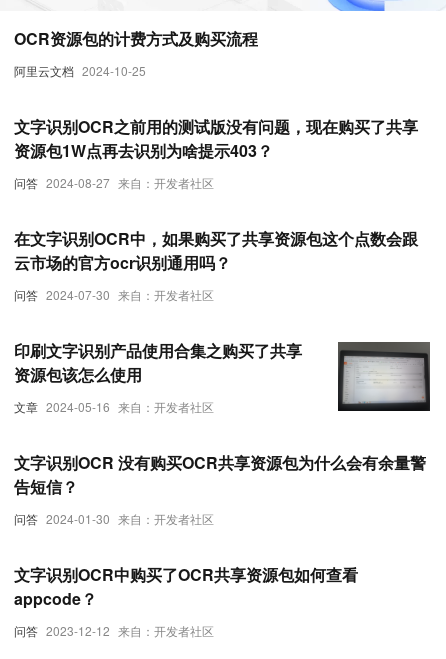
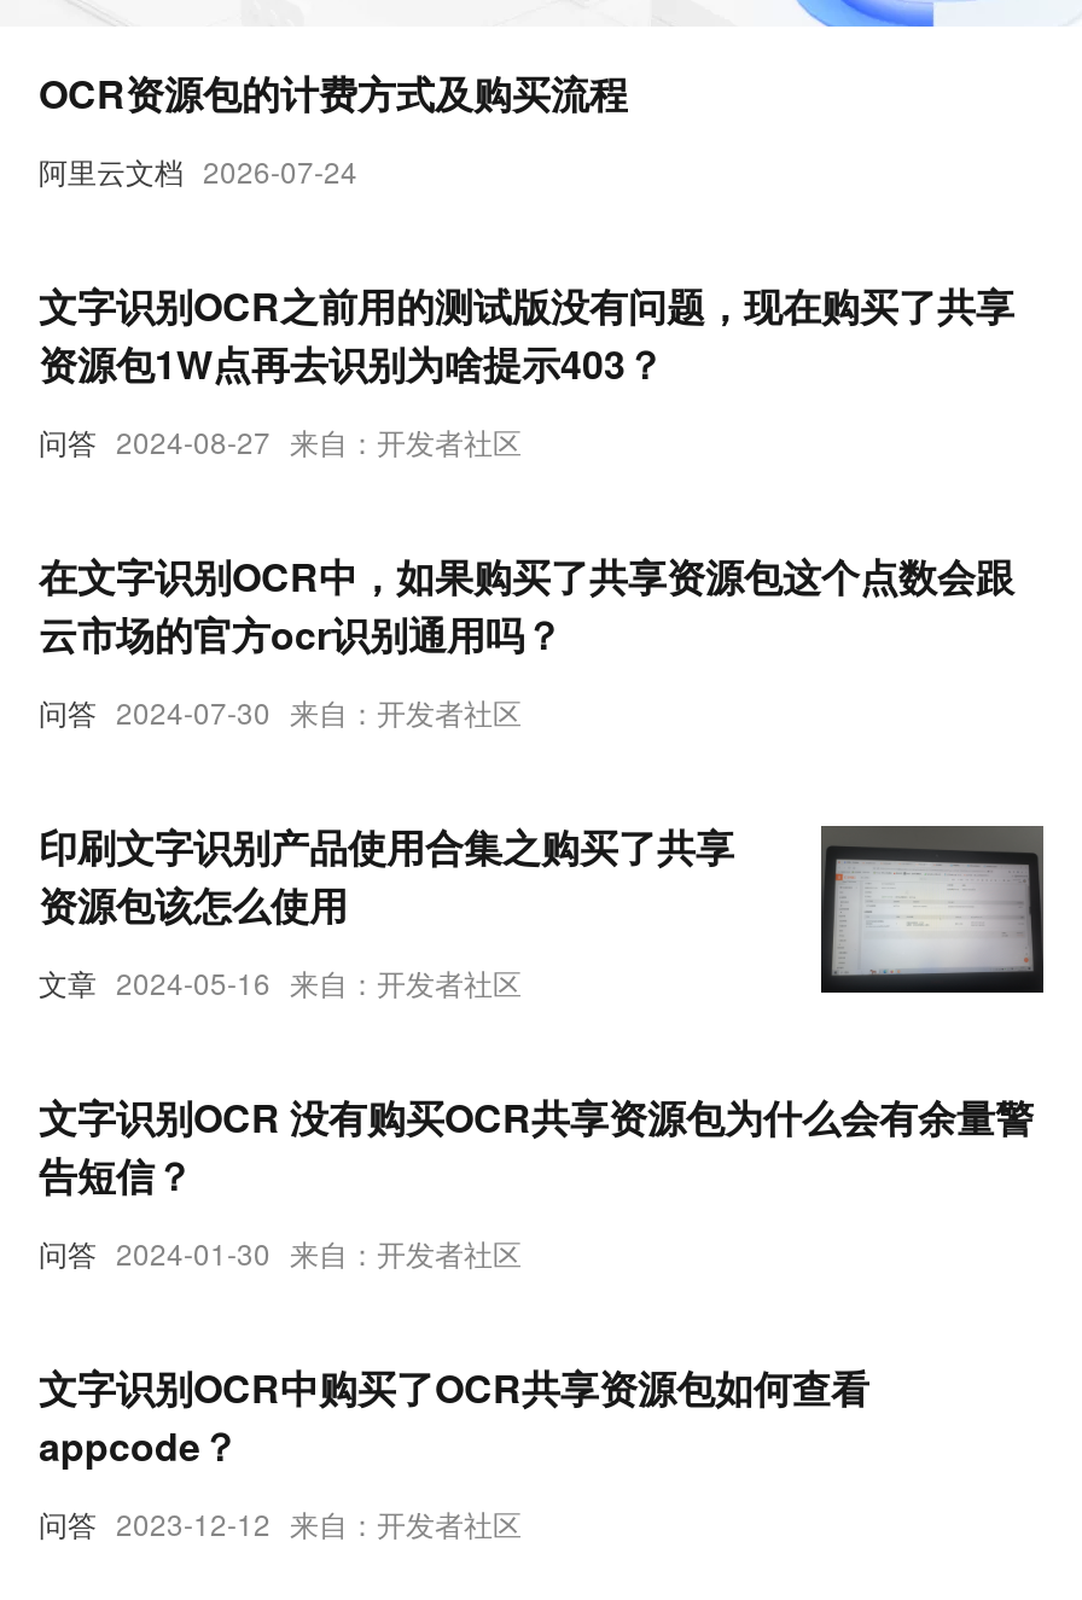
[14,62,146,79] 阿里云文档 2024-10-25 -> [39,150,357,191] 阿里云文档 2026-07-24

